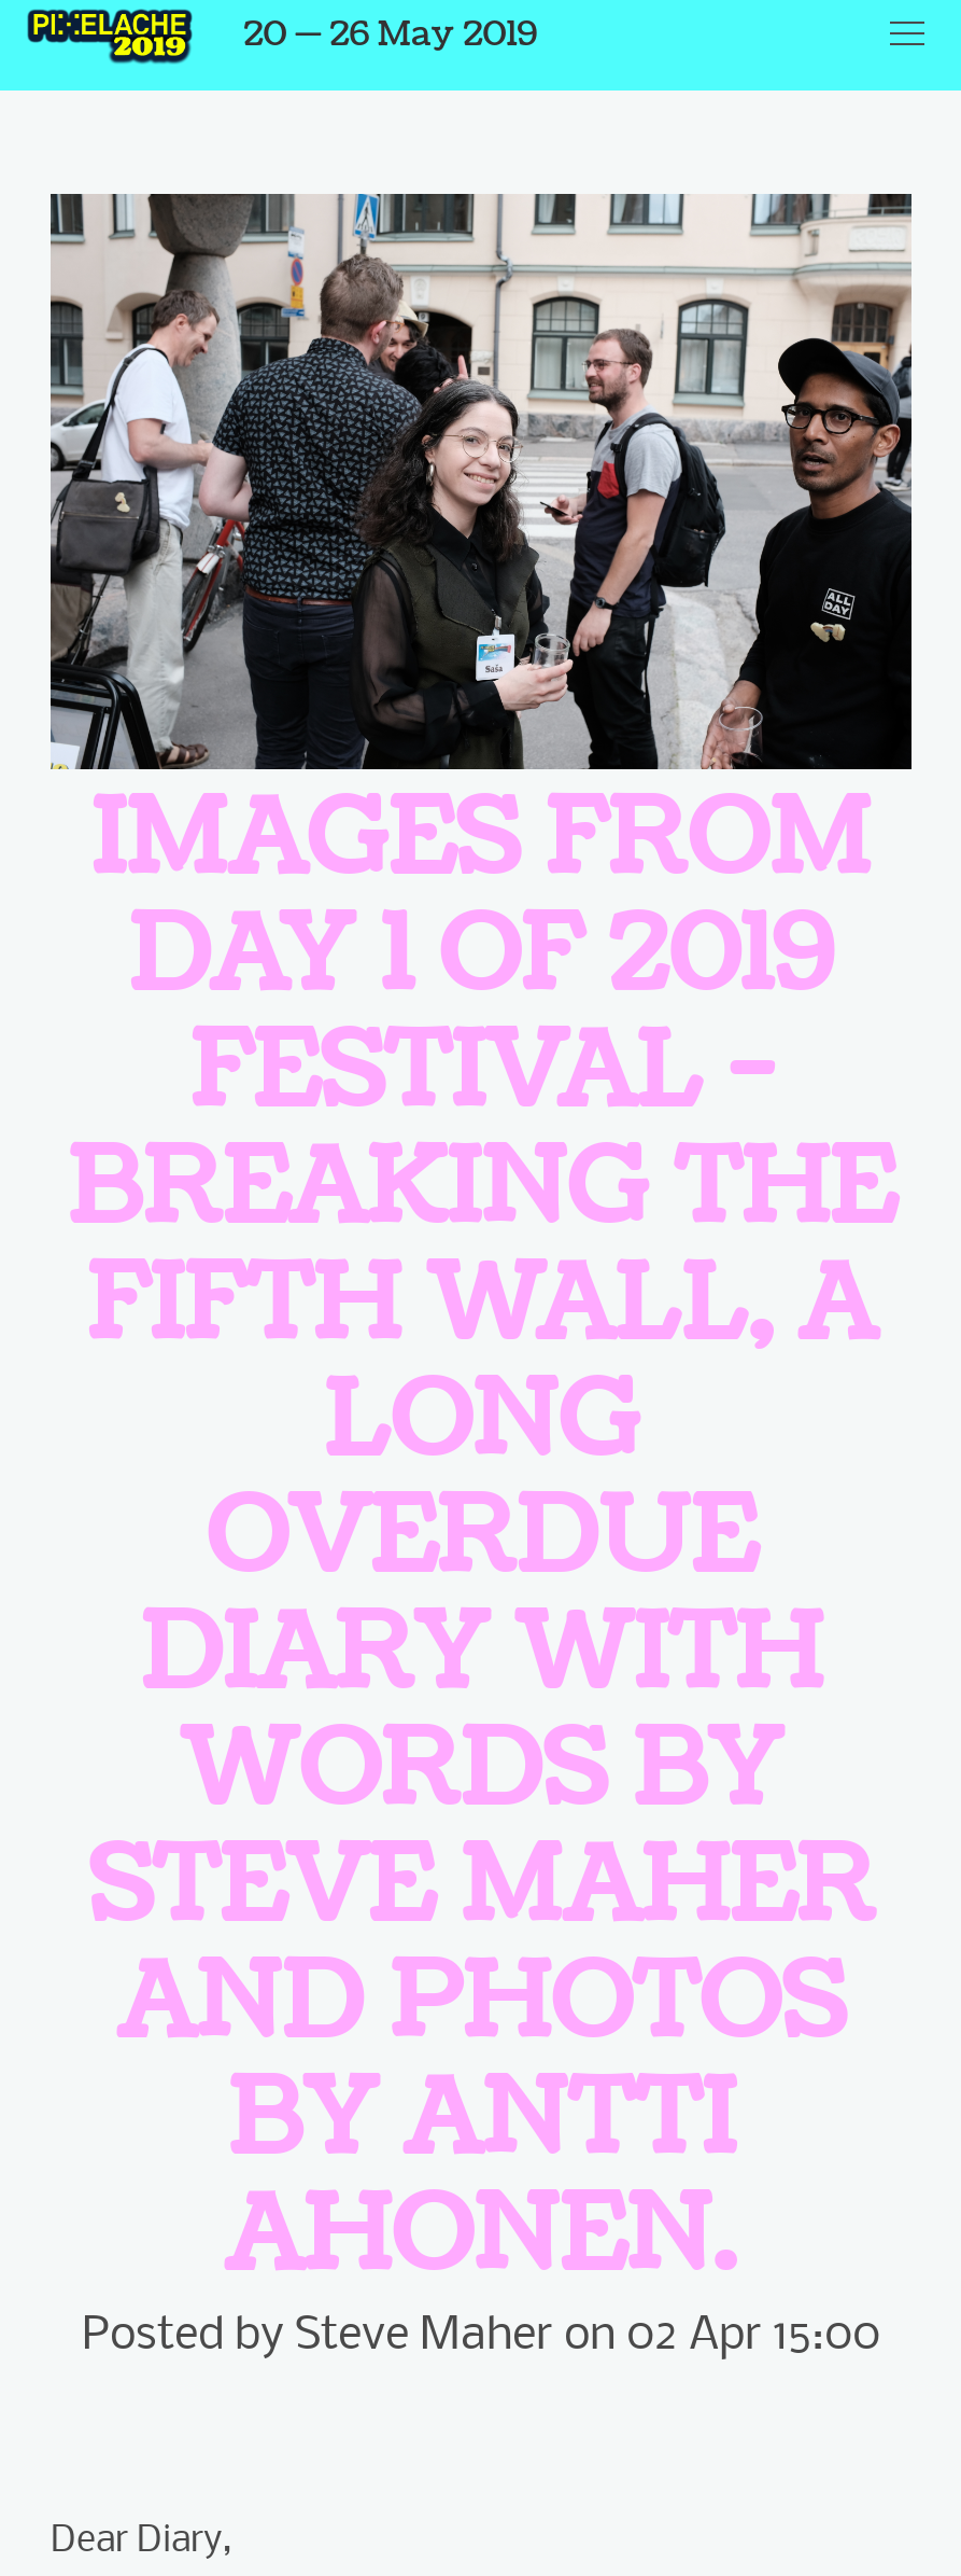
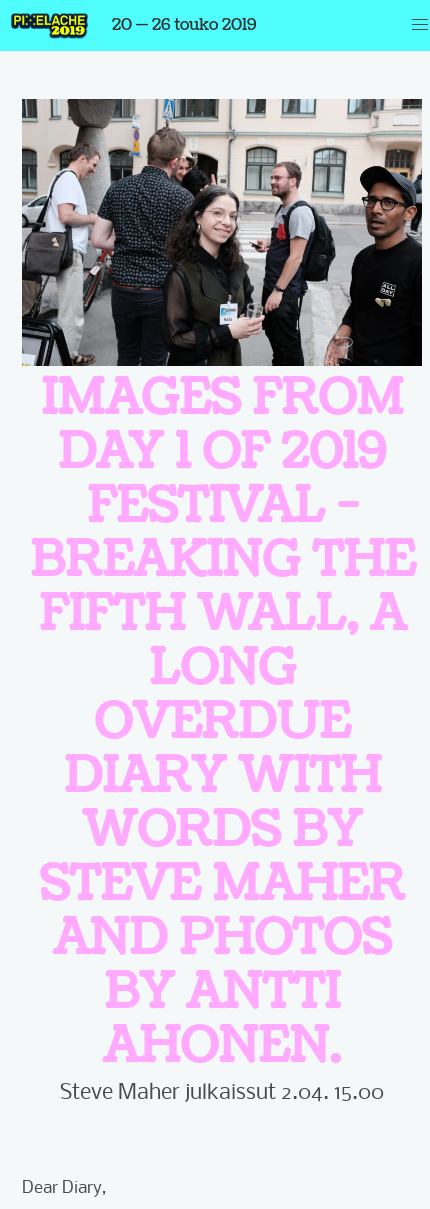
[244,11,539,58] 20 — 26 May 2019 -> [112,14,257,36] 20 — 26 touko 2019
[82,2298,880,2361] Posted by Steve Maher on 02 Apr 15:00 -> [60,1076,384,1105] Steve Maher julkaissut 2.04. 15.00

